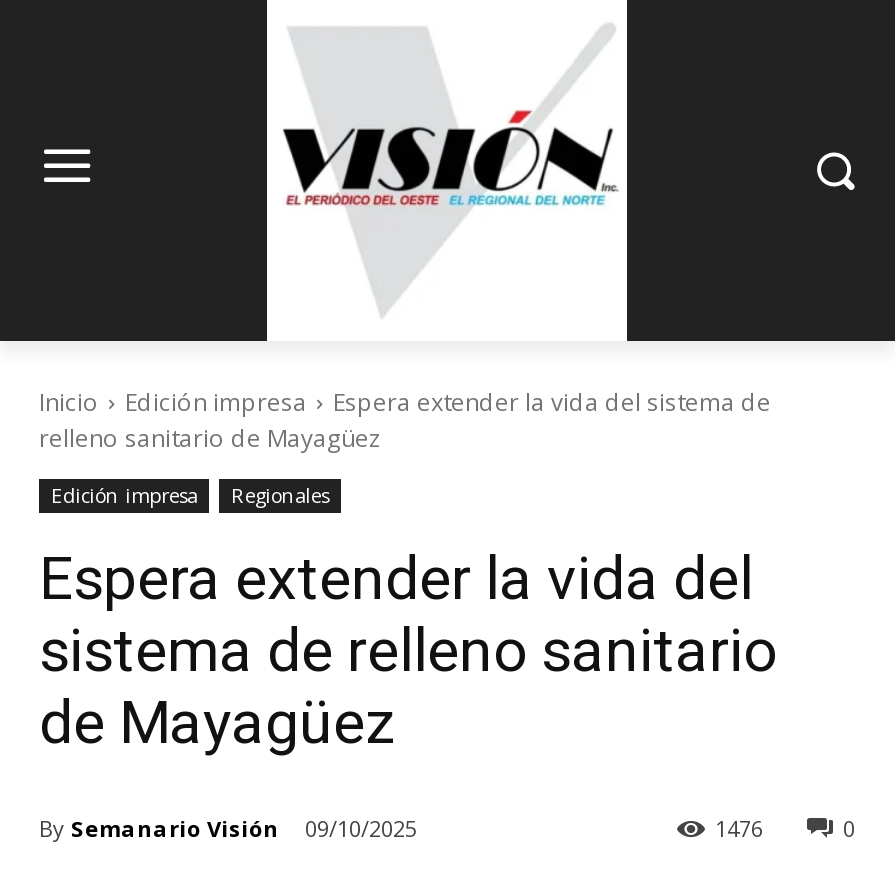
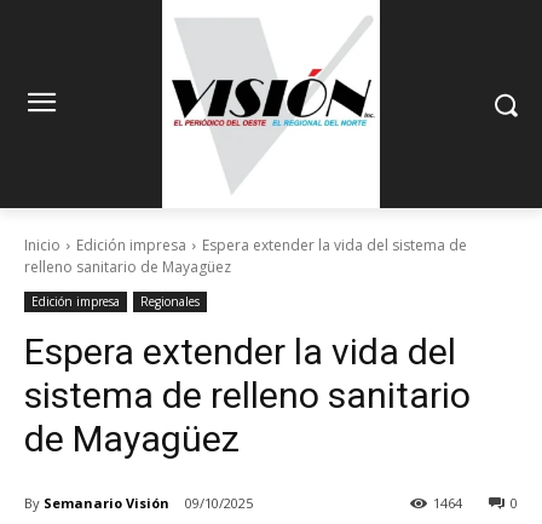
[715,813,763,843] 1476 -> [433,494,462,512] 1464

